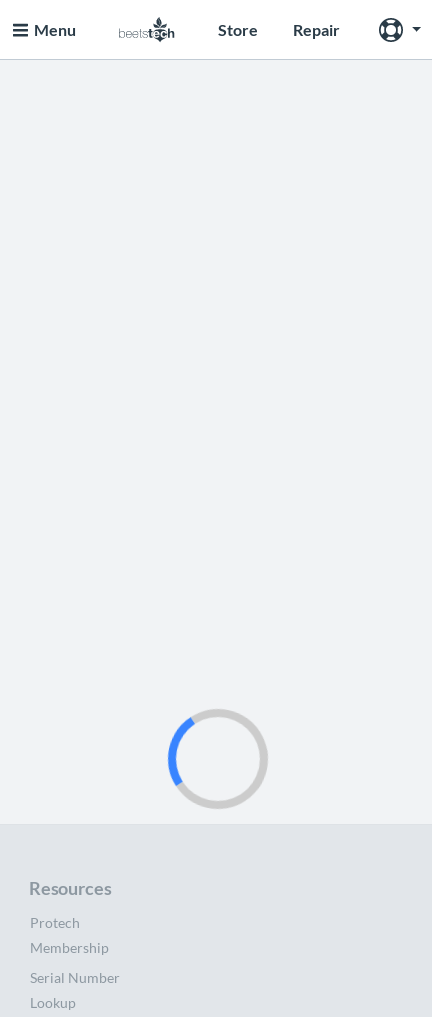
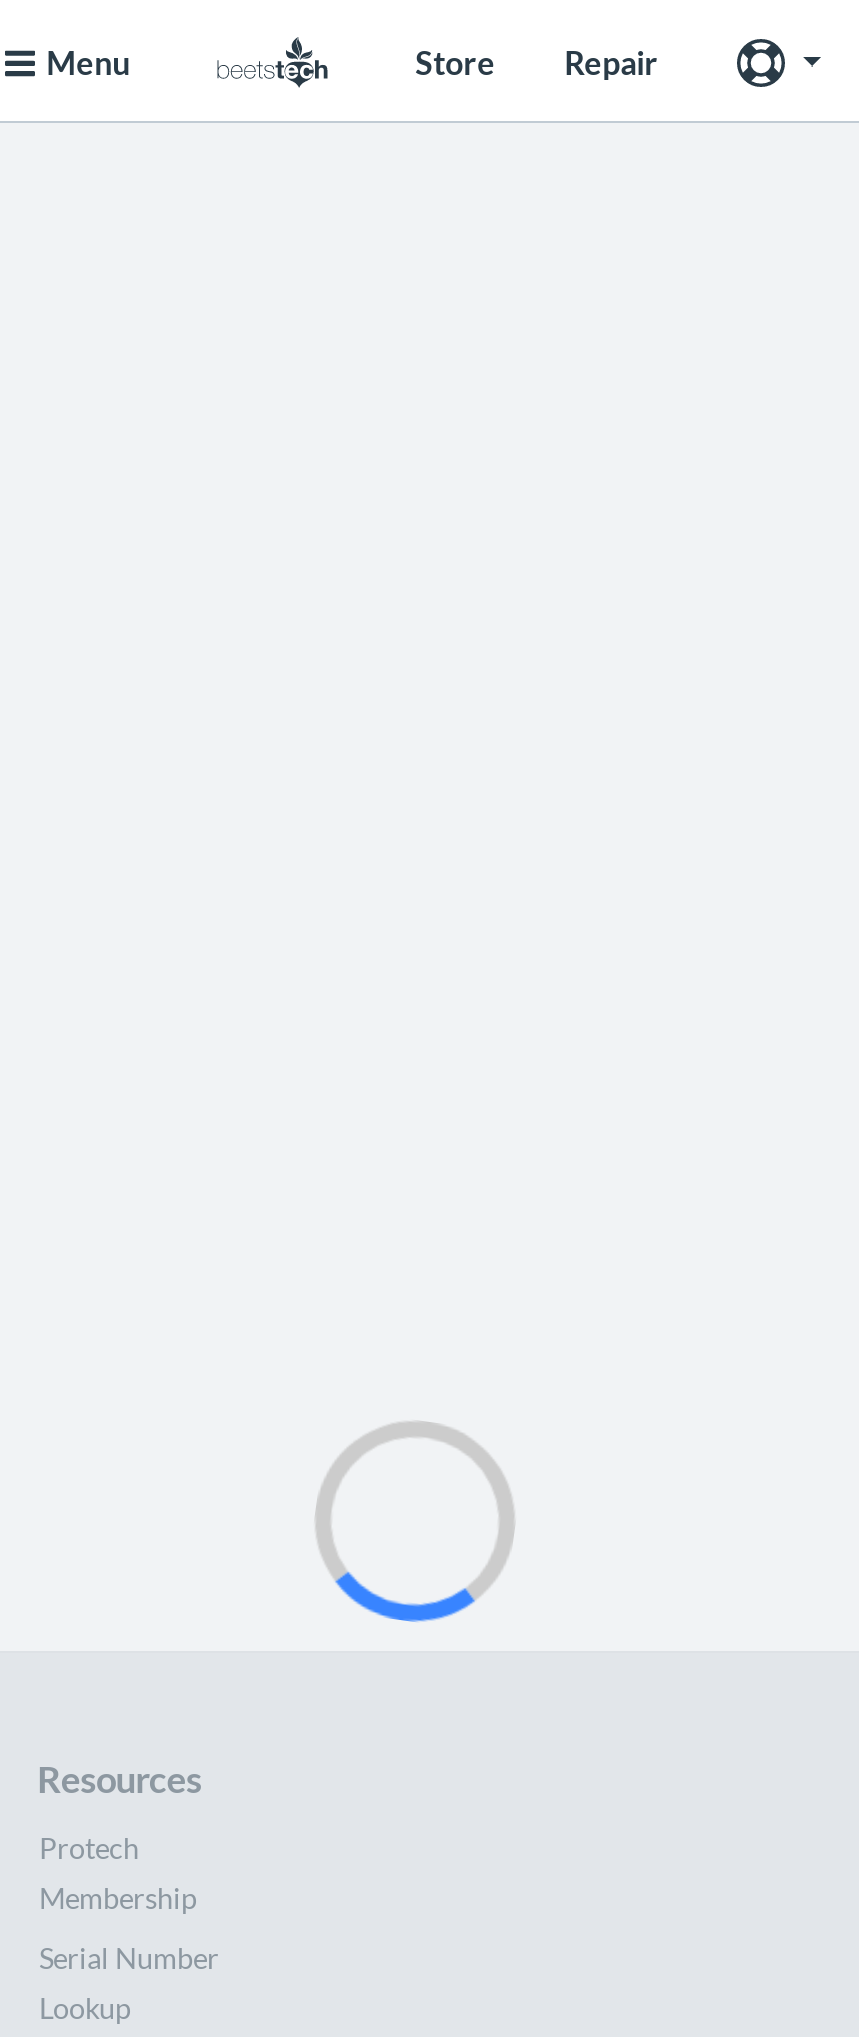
[166,716,248,810] [image] -> [313,1437,477,1625] [image]

